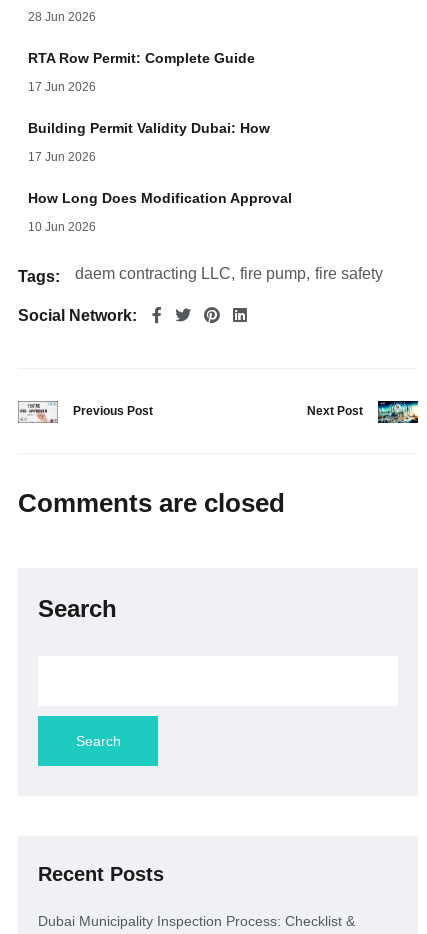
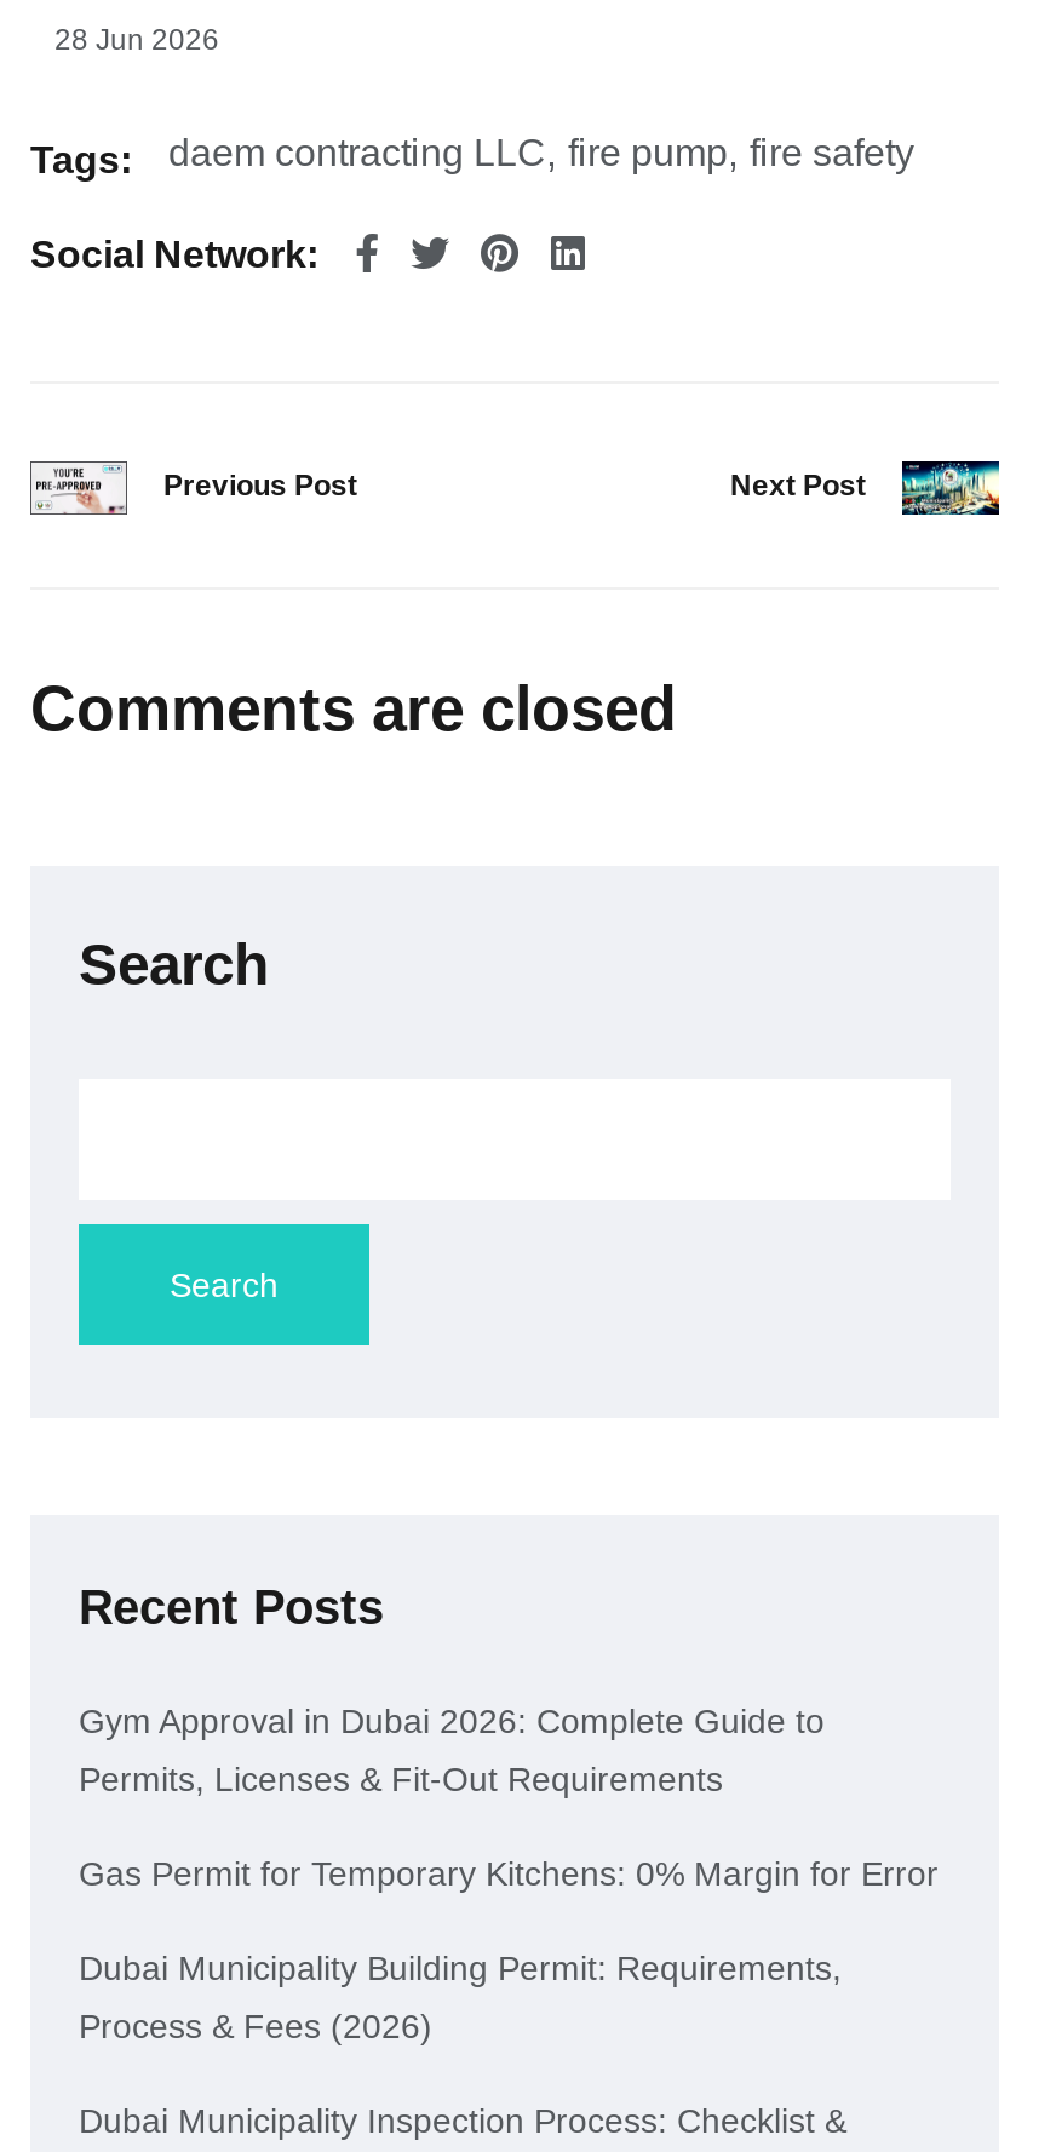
[28,50,292,234] RTA Row Permit: Complete Guide | 17 Jun 2026 | Building Permit Validity Dubai: How | 17 Jun 2026 | How Long Does Modification Approval | 10 Jun 2026 -> none
moved [18,265,383,885] -> [30,131,914,1634]: Tags: | daem contracting LLC fire pump fire safety | Social Network: | ... | Search | Recent Posts
none -> [79,1702,939,2046] Gym Approval in Dubai 2026: Complete Guide to | Permits, Licenses & Fit-Out Requirements | Gas Permit for Temporary Kitchens: 0% Margin for Error | Dubai Municipality Building Permit: Requirements, | Process & Fees (2026)

